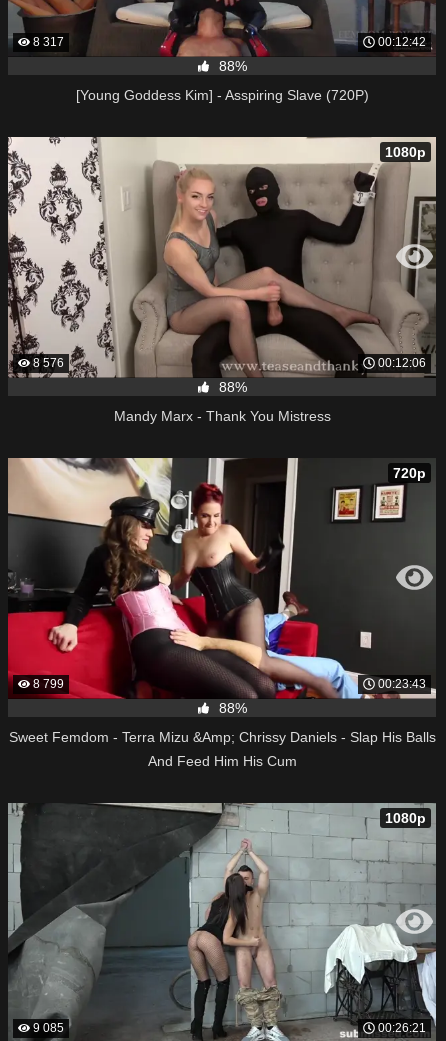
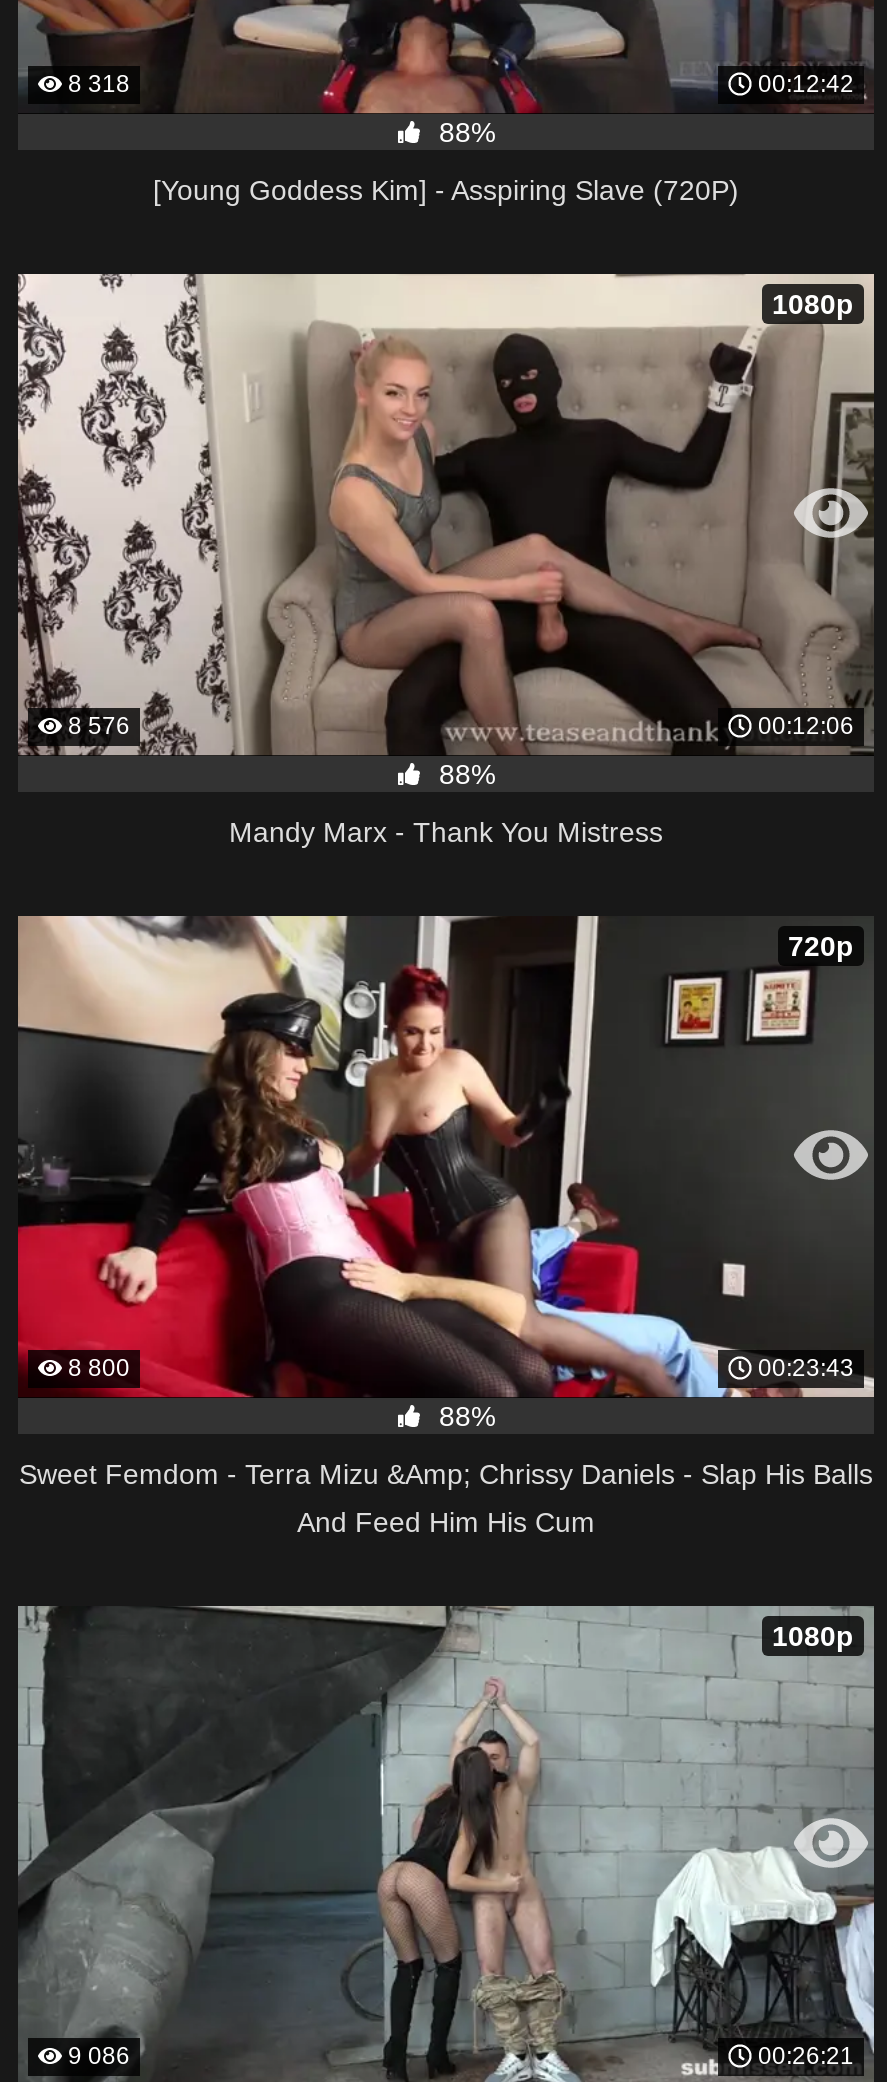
[30,35,64,49] 8 317 -> [62,70,130,98] 8 318
[30,677,64,691] 8 799 -> [62,1353,130,1381] 8 800
[30,1021,64,1035] 9 085 -> [62,2043,130,2071] 9 086

